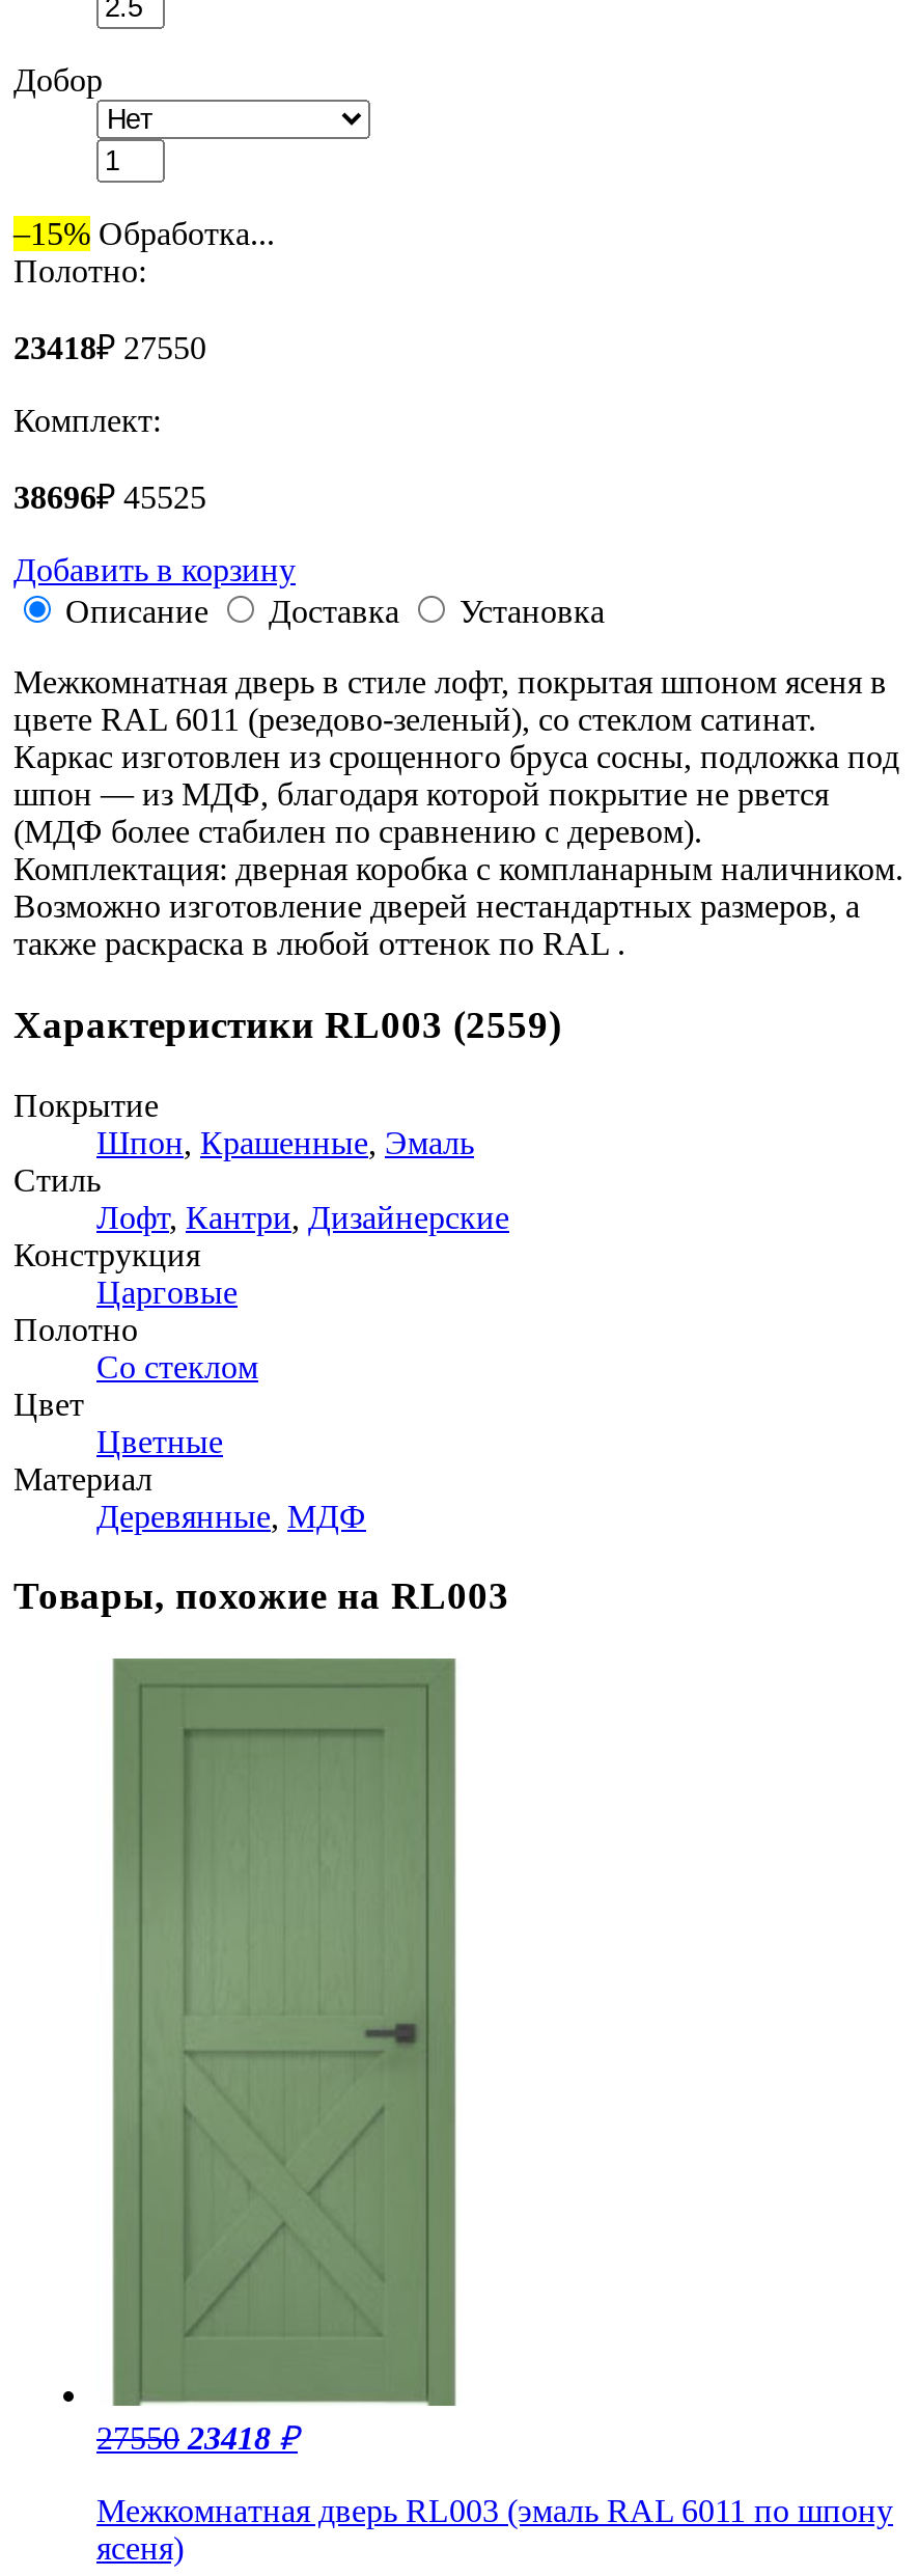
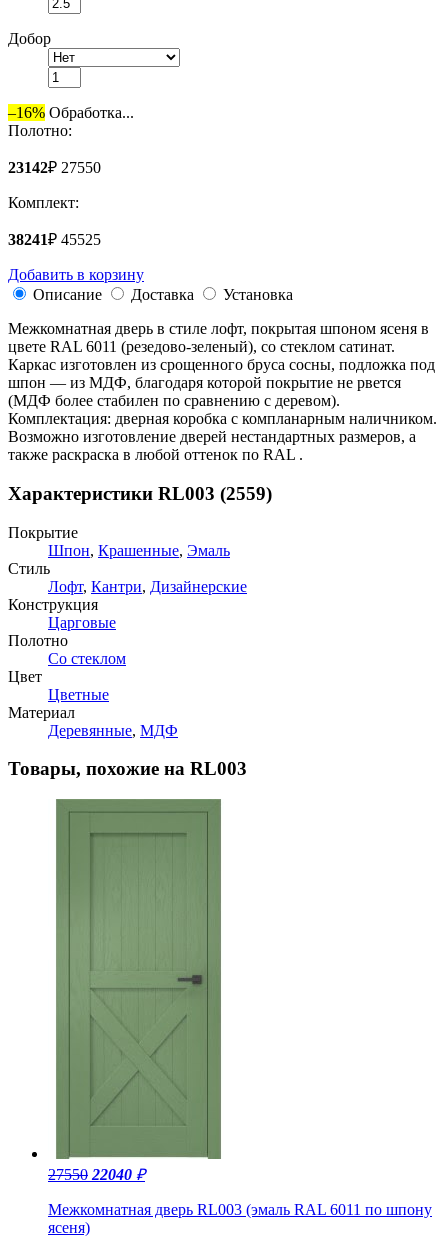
[13,217,275,252] –15% Обработка... -> [8,104,134,121] –16% Обработка...
[13,331,206,366] 23418₽ 27550 -> [8,159,101,176] 23142₽ 27550
[13,480,206,515] 38696₽ 45525 -> [8,231,101,248] 38241₽ 45525
[96,2421,298,2456] 27550 23418 ₽ -> [48,1166,145,1183] 27550 22040 ₽

